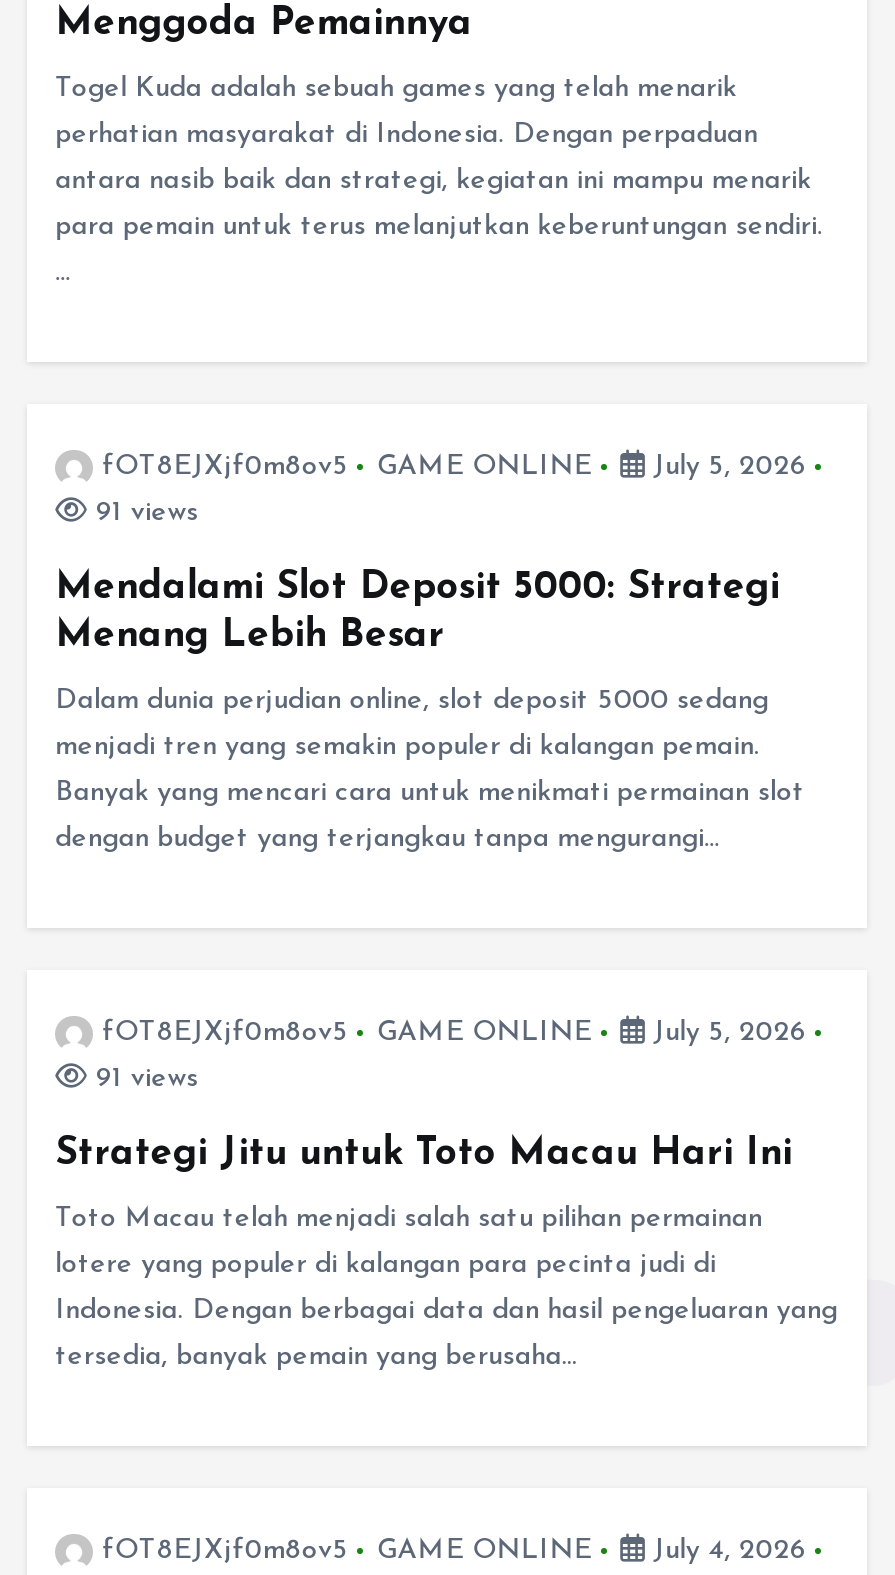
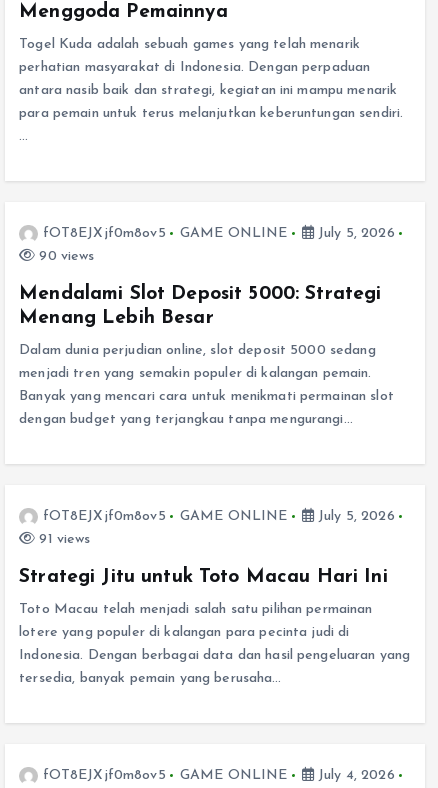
[88,498,198,528] 91 views -> [35,249,95,264] 90 views

